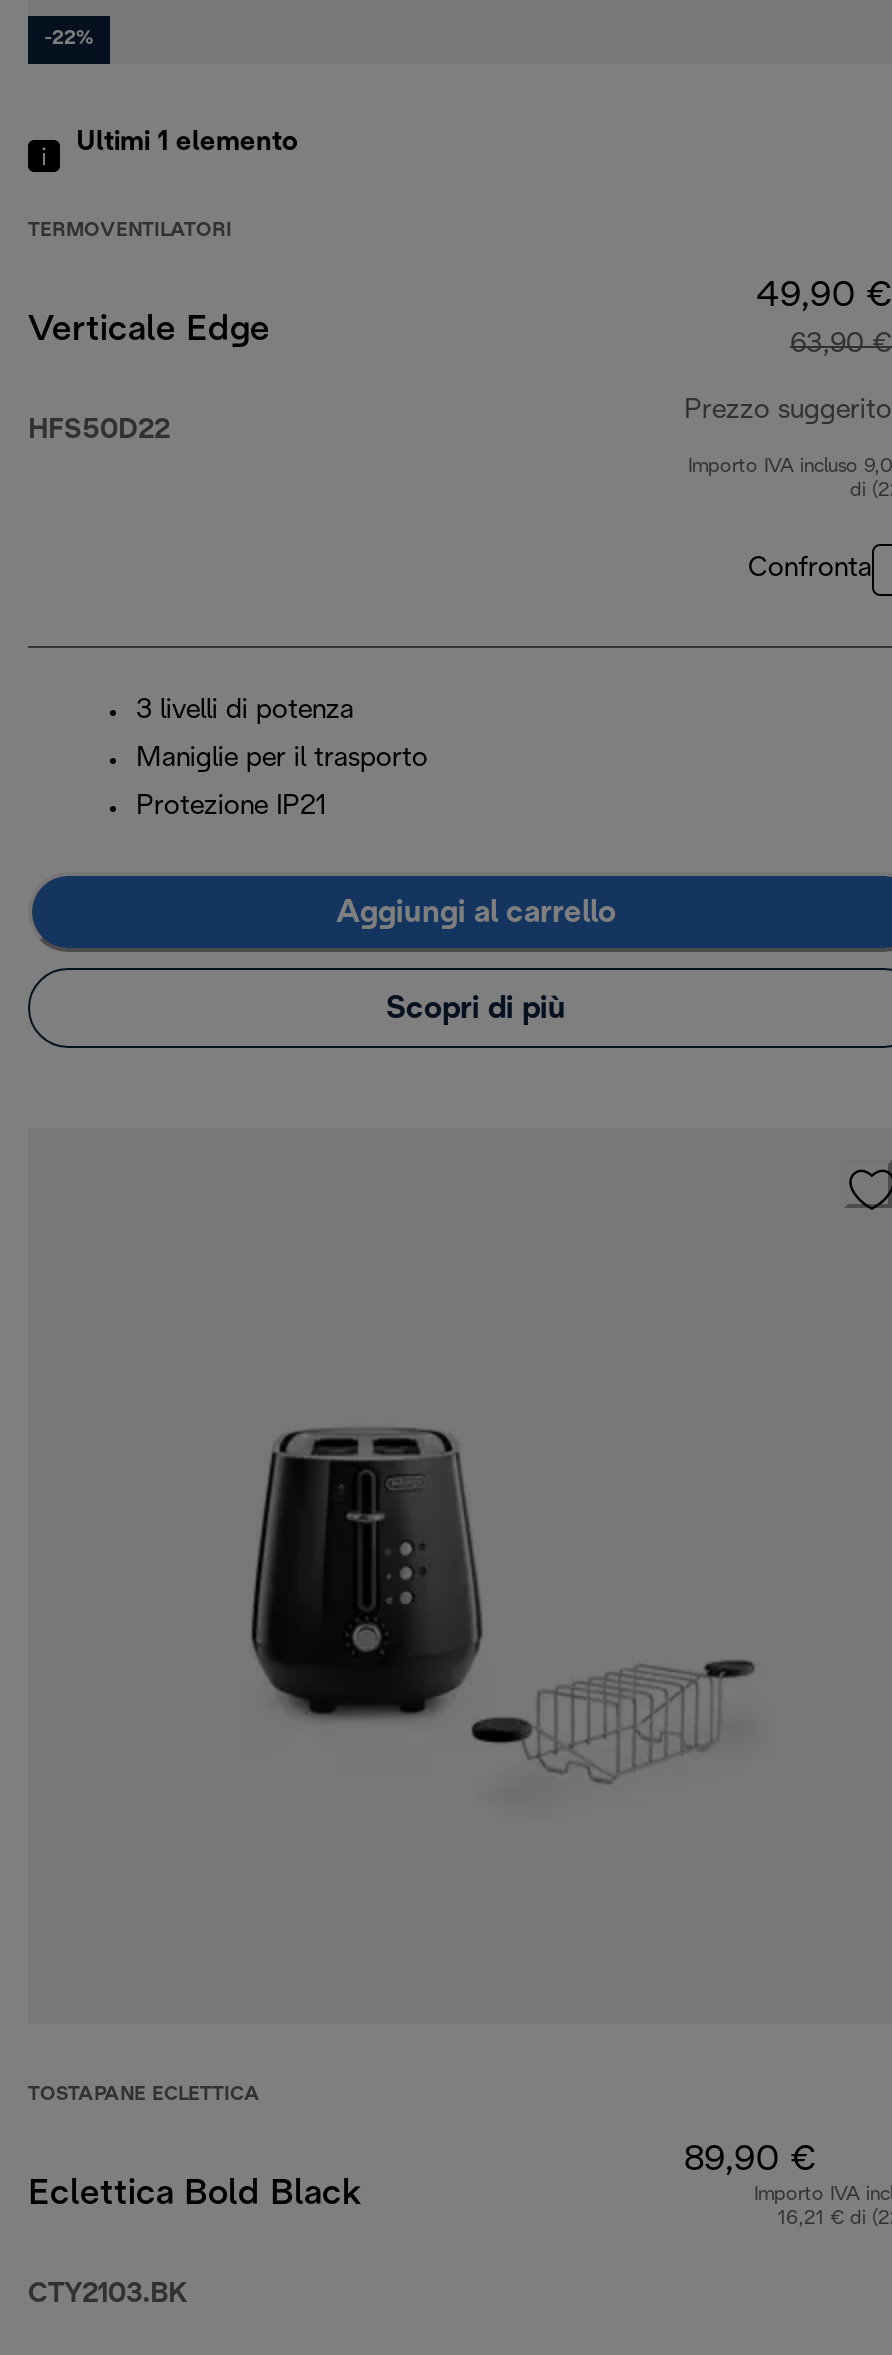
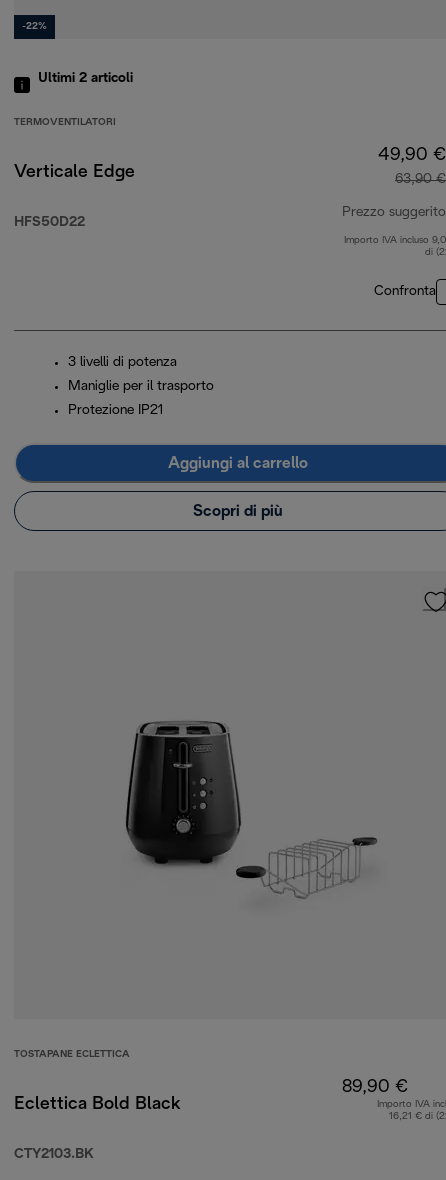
[76,131,298,157] Ultimi 1 elemento -> [38,72,133,85] Ultimi 2 articoli

